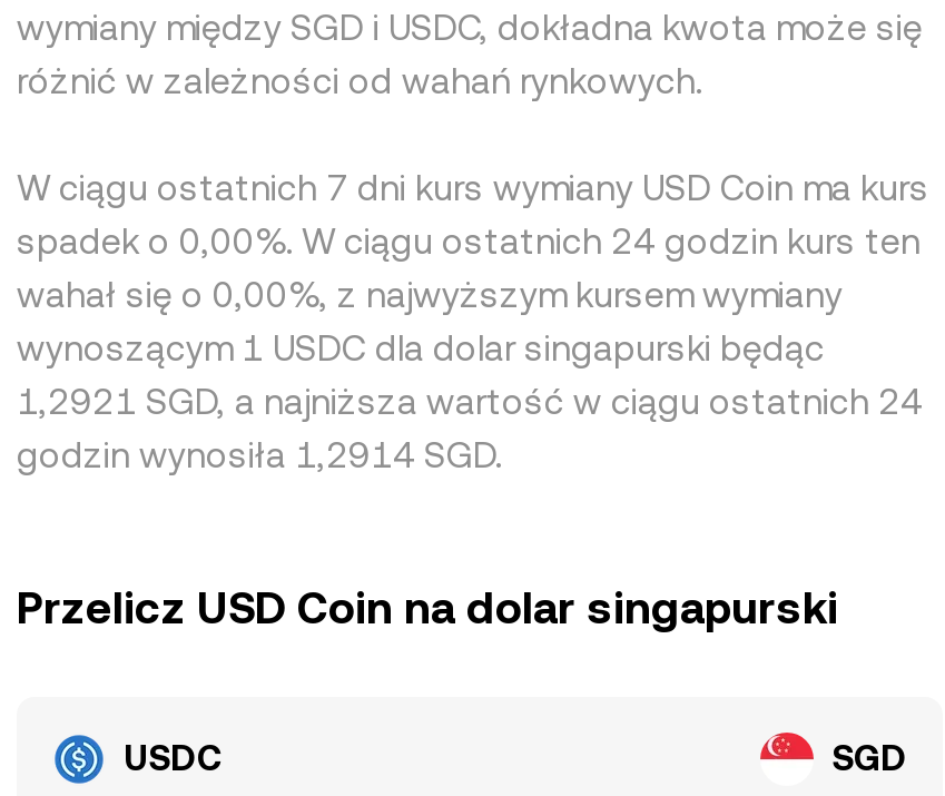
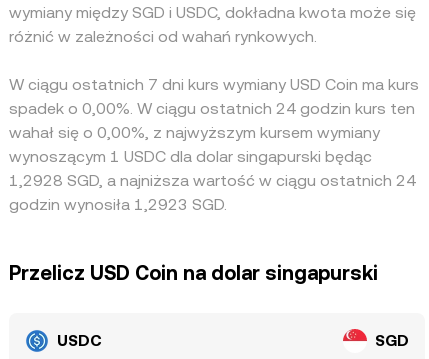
[17,381,923,423] 1,2921 SGD, a najniższa wartość w ciągu ostatnich 24 -> [9,171,416,190] 1,2928 SGD, a najniższa wartość w ciągu ostatnich 24
[17,434,502,476] godzin wynosiła 1,2914 SGD. -> [9,195,227,214] godzin wynosiła 1,2923 SGD.

